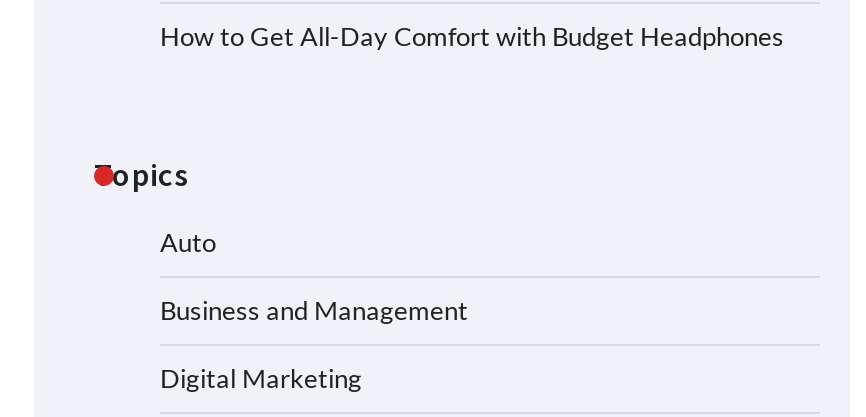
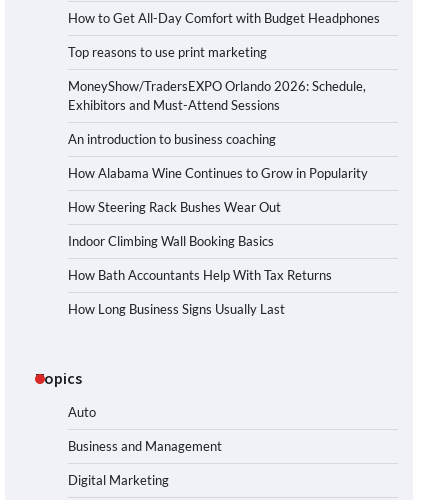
none -> [68,44,368,317] Top reasons to use print marketing | MoneyShow/TradersEXPO Orlando 2026: Schedule, | Exhibitors and Must-Attend Sessions | An introduction to business coaching | How Alabama Wine Continues to Grow in Popularity | How Steering Rack Bushes Wear Out | Indoor Climbing Wall Booking Basics | How Bath Accountants Help With Tax Returns | How Long Business Signs Usually Last

